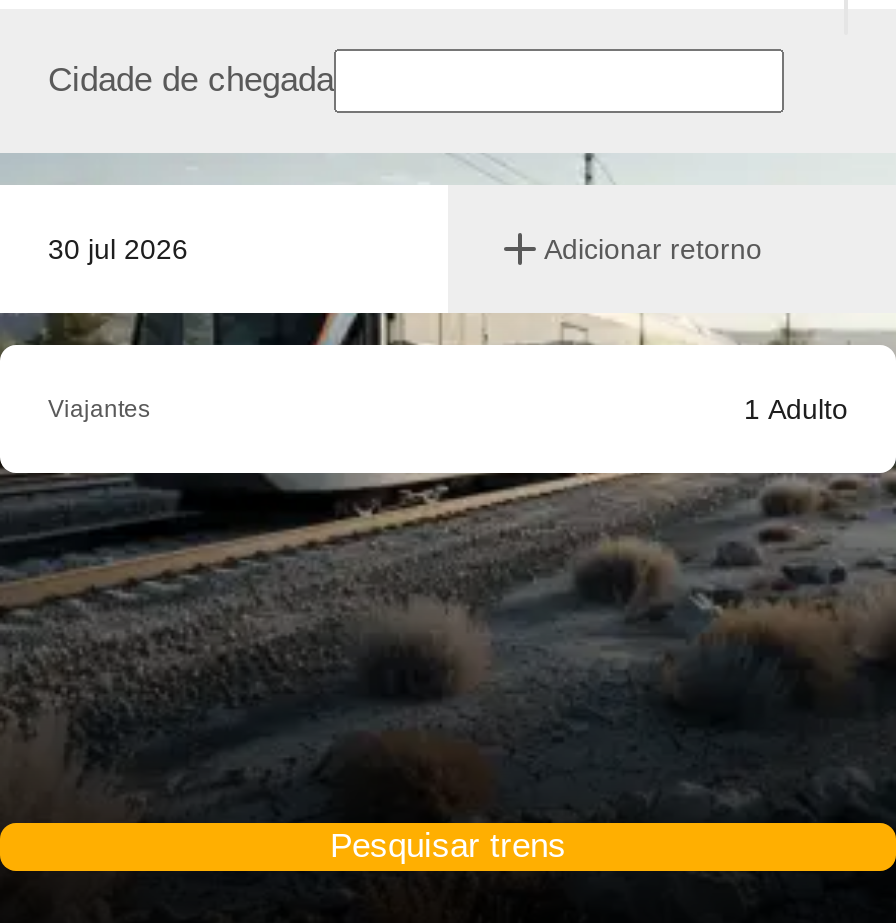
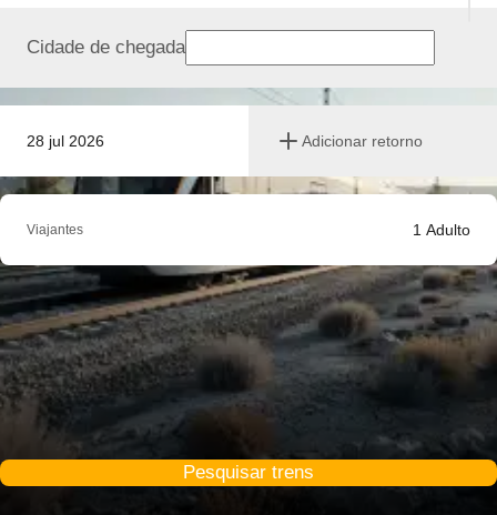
[48,233,188,265] 30 jul 2026 -> [27,132,104,150] 28 jul 2026

